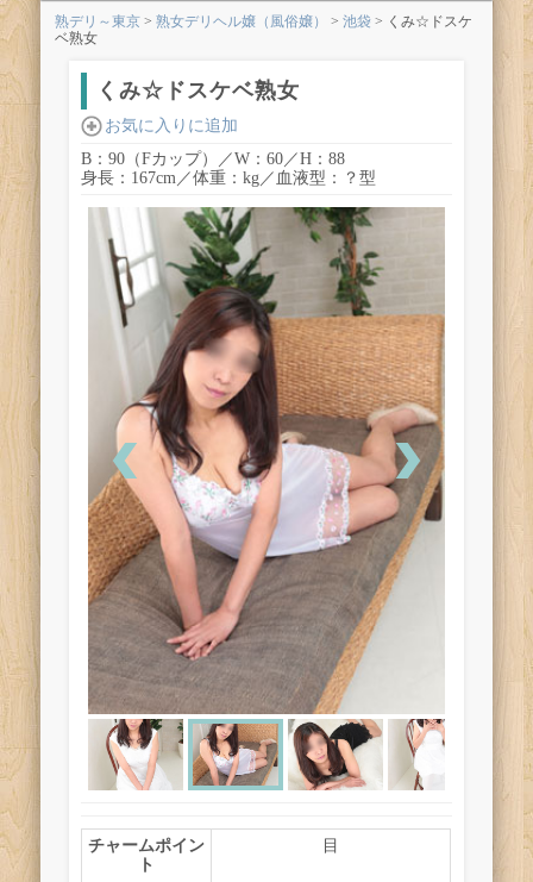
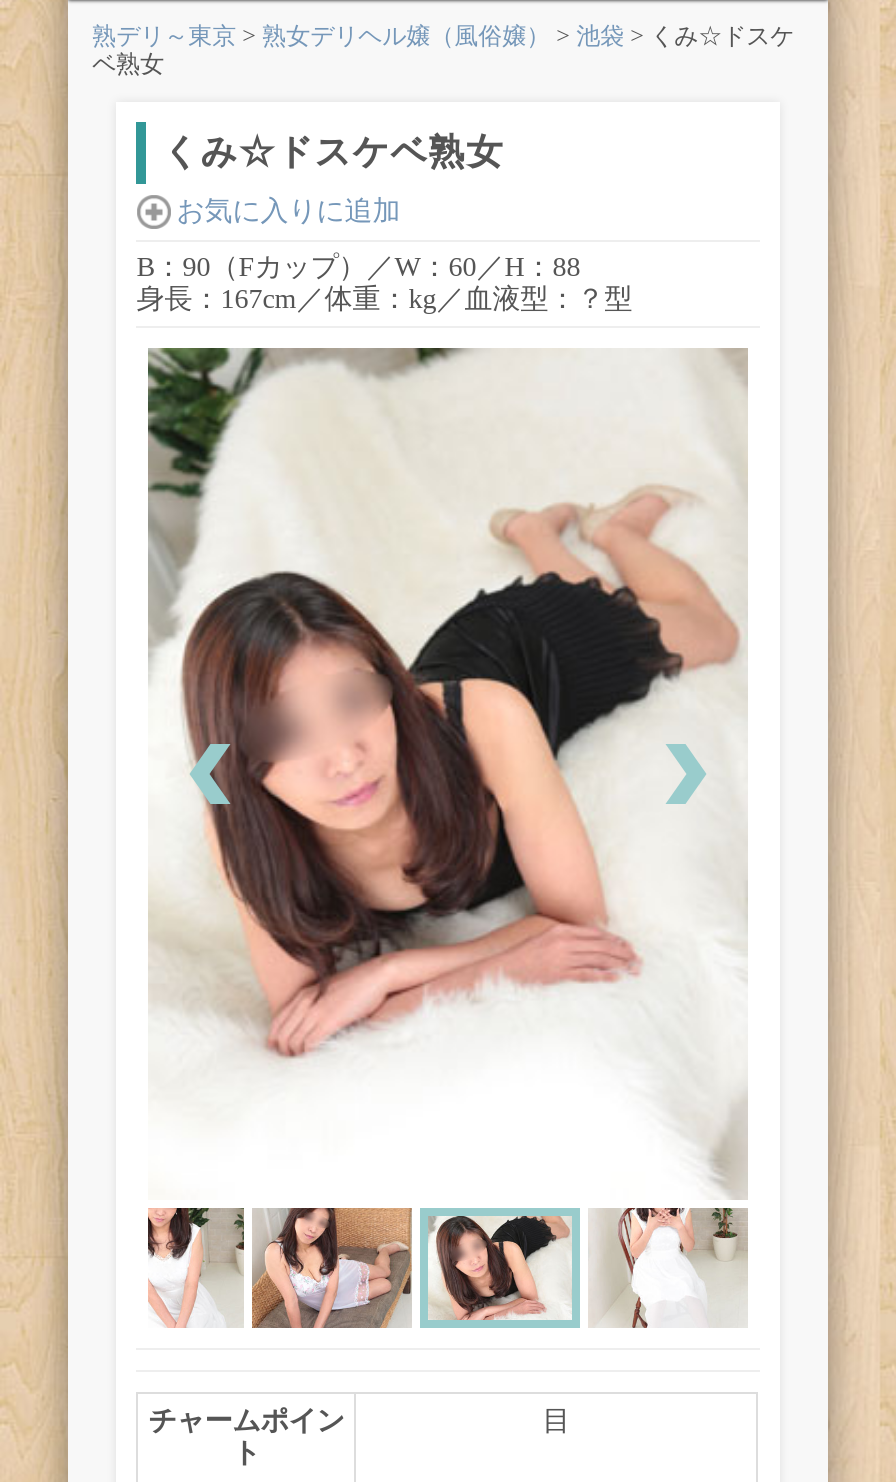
[87,206,445,790] [image] -> [146,346,748,1330] [image]

